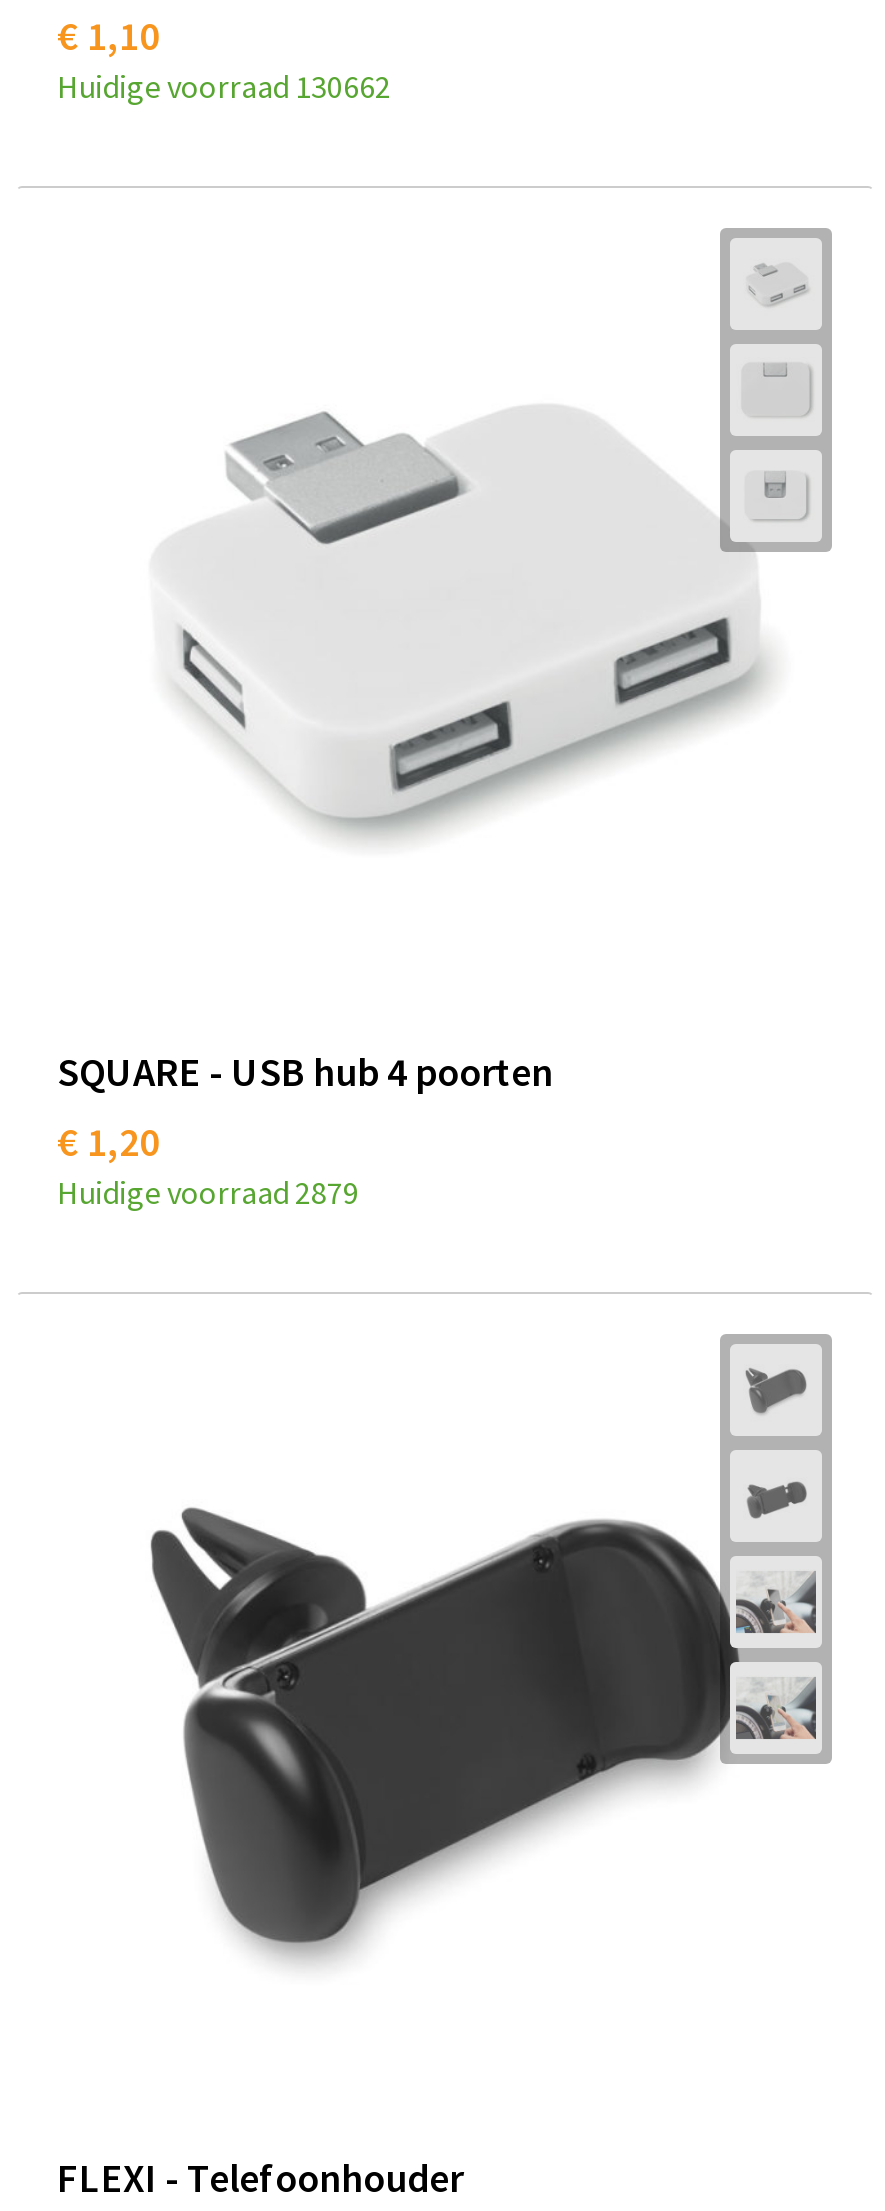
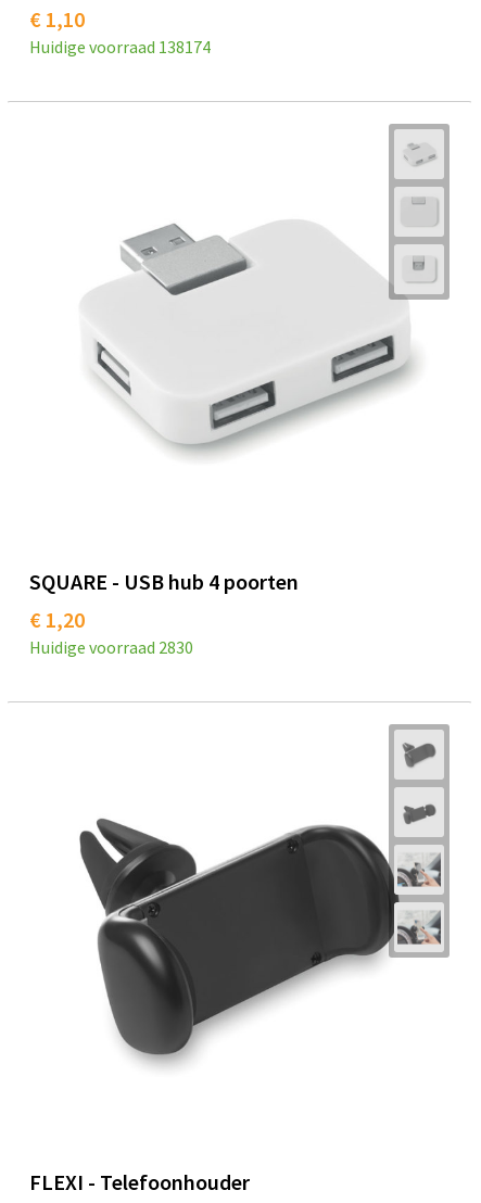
[57,66,391,106] Huidige voorraad 130662 -> [29,36,210,58] Huidige voorraad 138174
[57,1172,359,1212] Huidige voorraad 2879 -> [29,636,193,658] Huidige voorraad 2830

